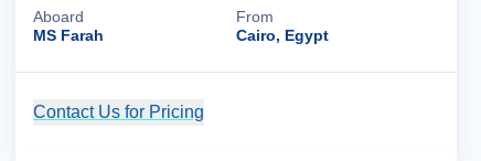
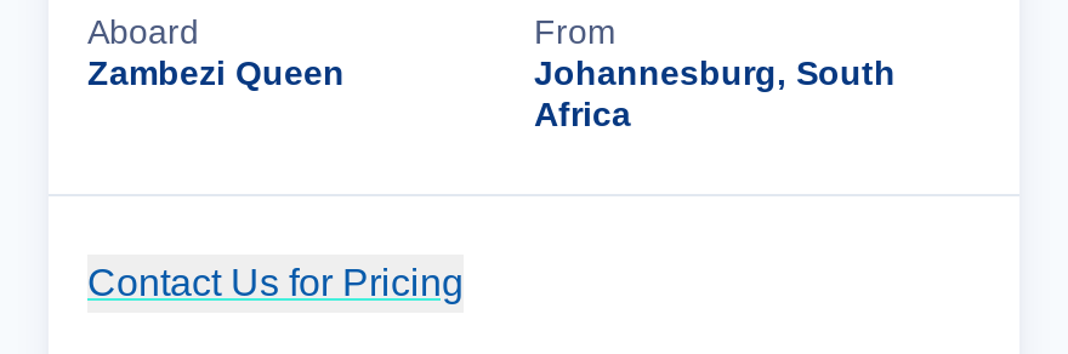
[33,26,104,44] MS Farah -> [87,53,345,92] Zambezi Queen
[236,26,329,44] Cairo, Egypt -> [534,53,896,133] Johannesburg, South | Africa

